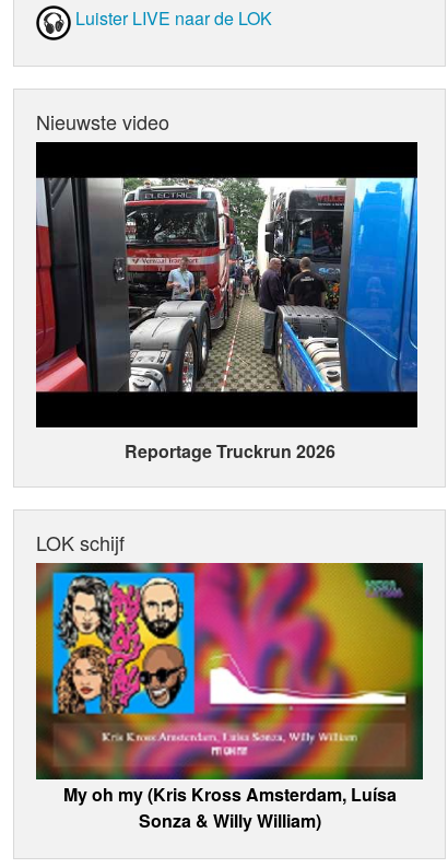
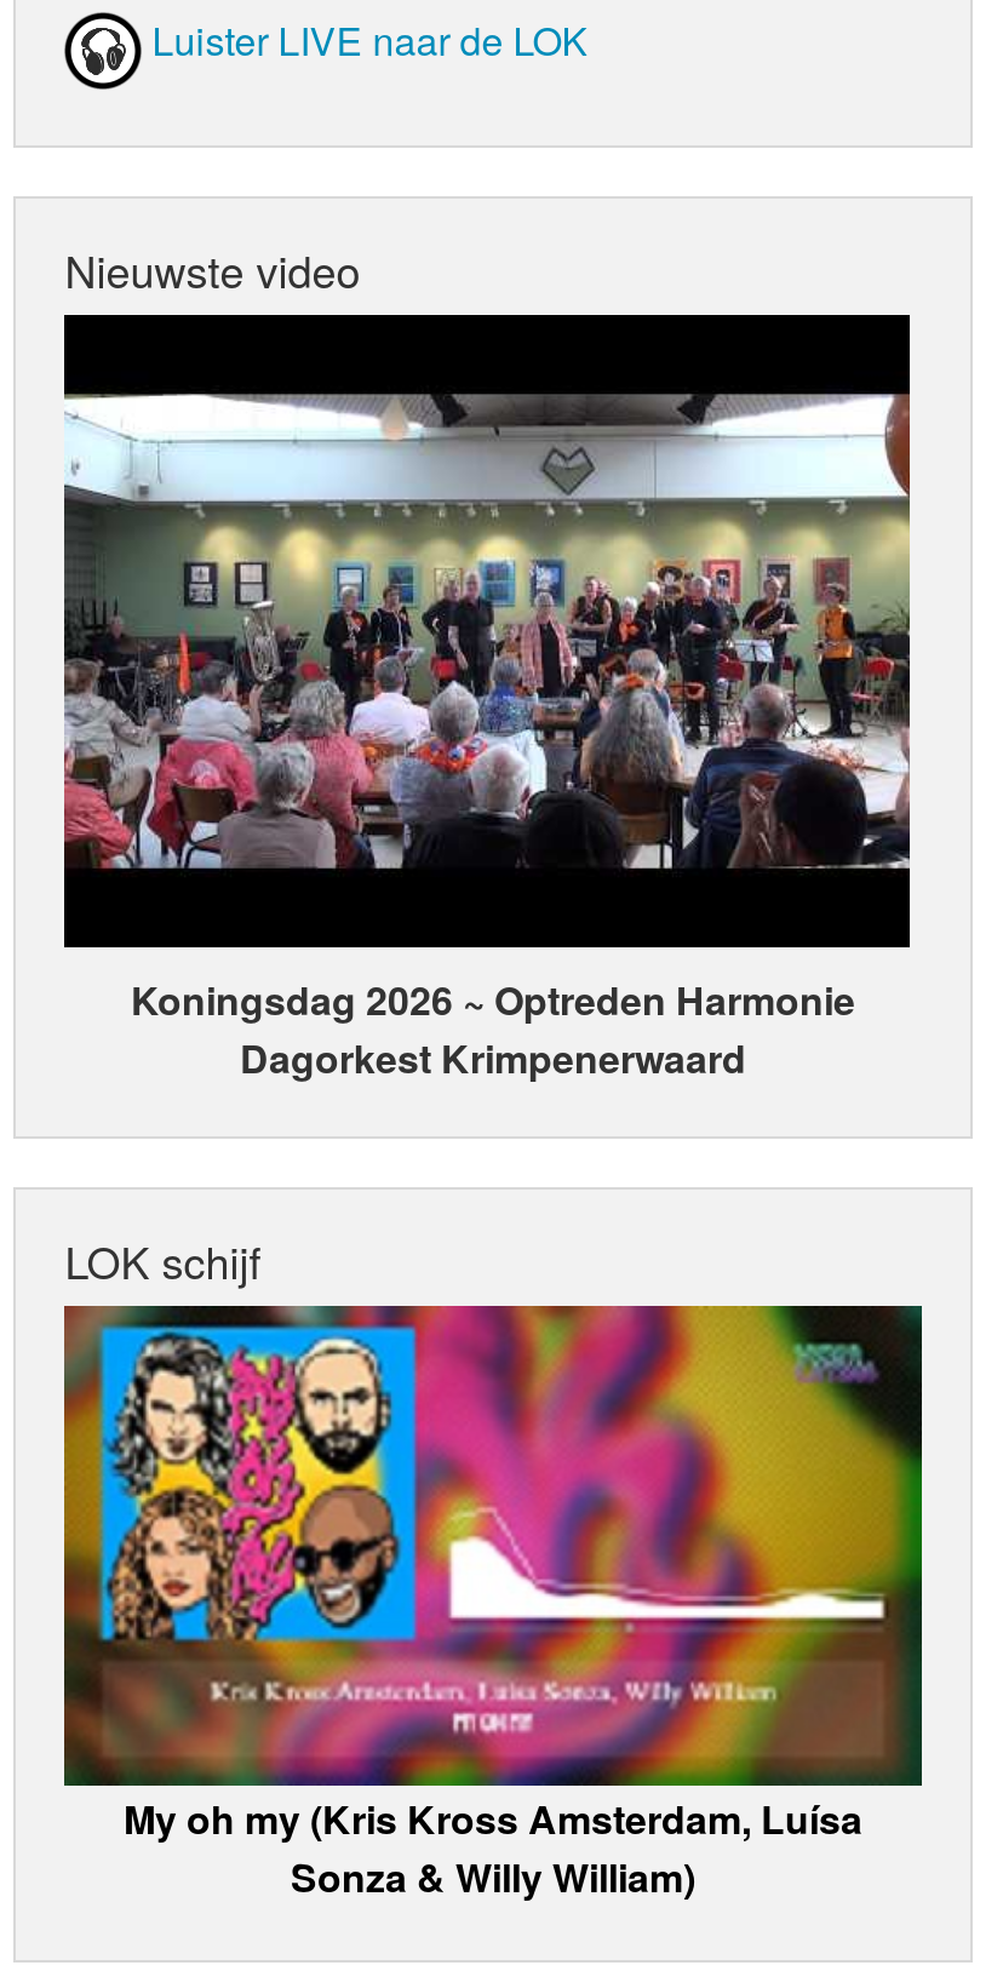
[35,176,418,394] [image] -> [64,393,912,870] [image]
[124,439,335,464] Reportage Truckrun 2026 -> [131,972,855,1086] Koningsdag 2026 ~ Optreden Harmonie | Dagorkest Krimpenerwaard

